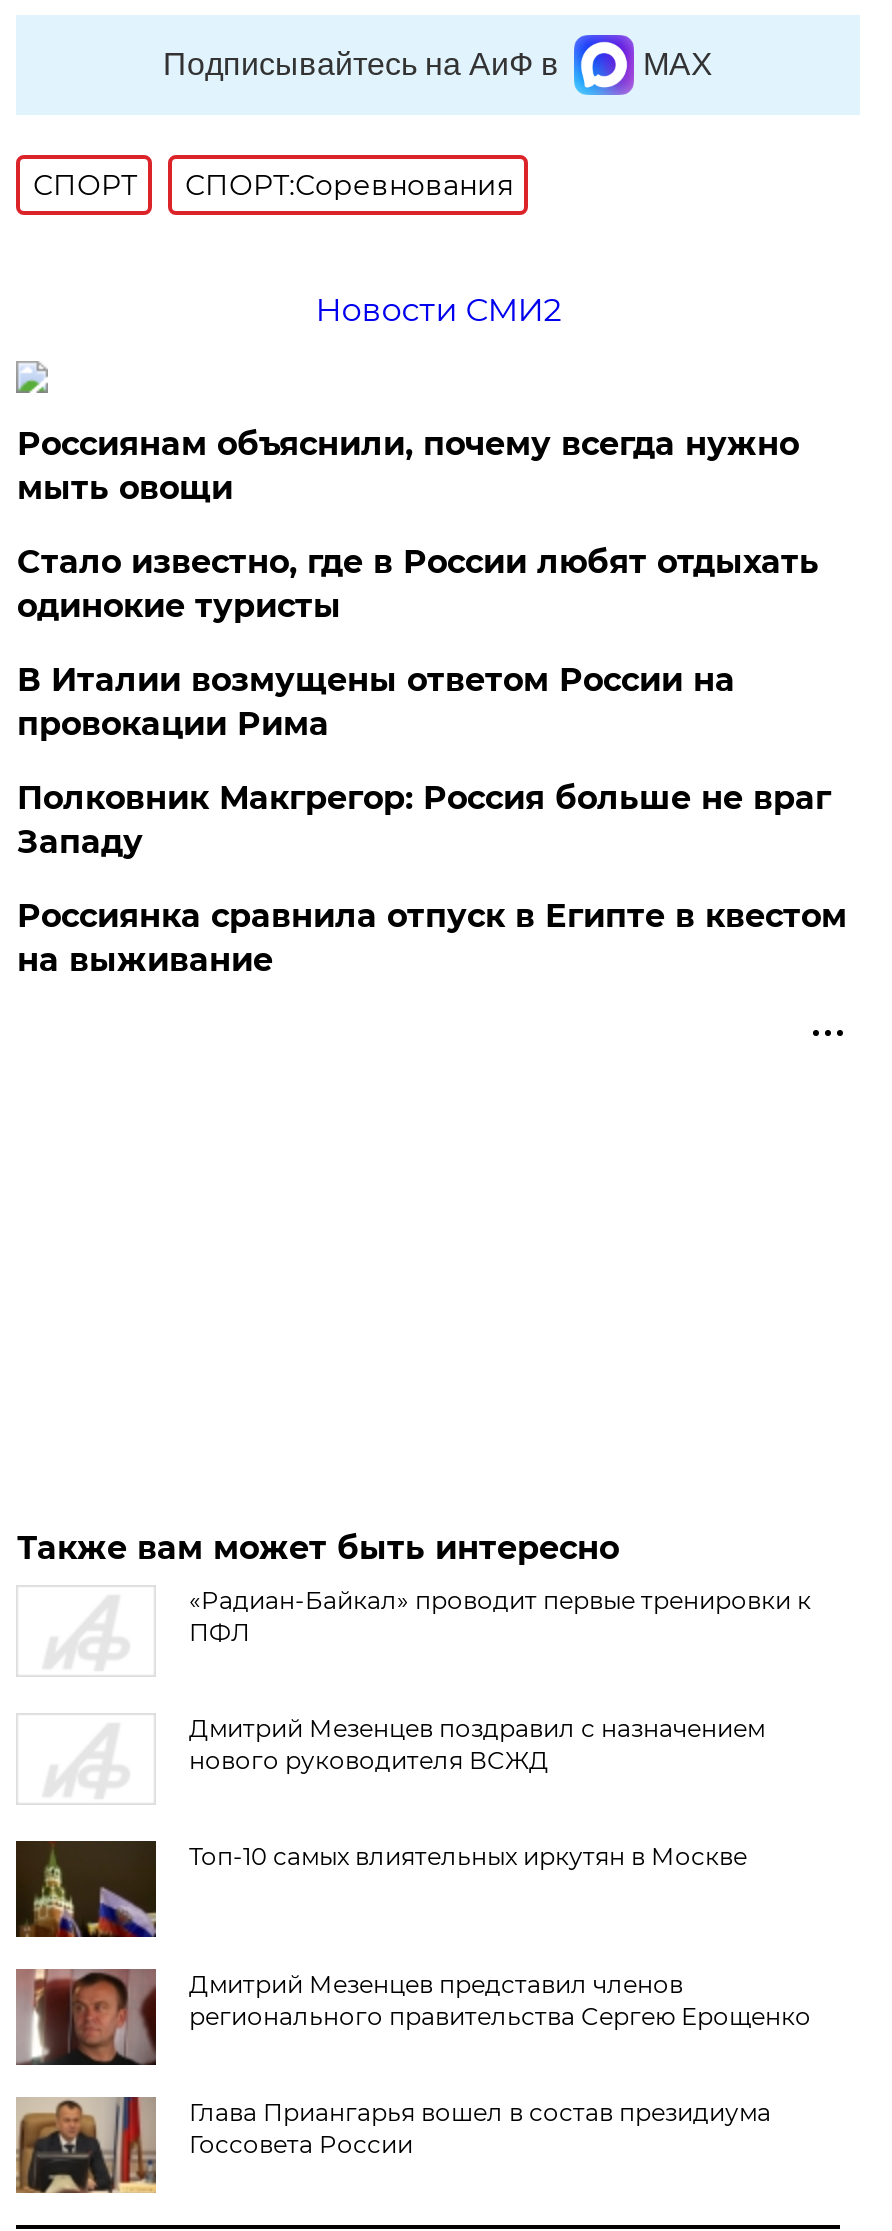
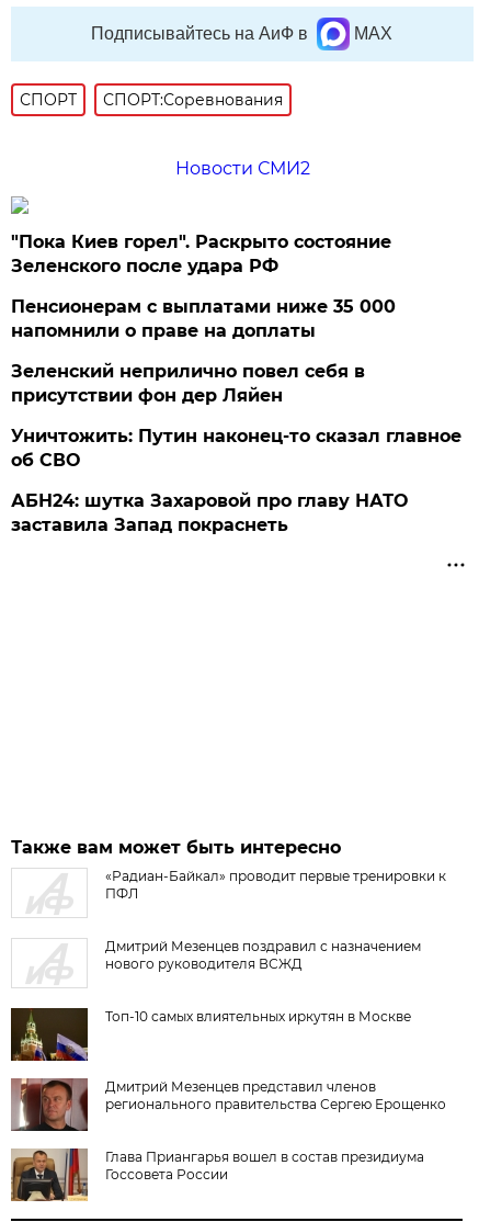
[17,425,799,507] Россиянам объяснили, почему всегда нужно | мыть овощи -> [11,231,392,276] "Пока Киев горел". Раскрыто состояние | Зеленского после удара РФ
[17,543,819,625] Стало известно, где в России любят отдыхать | одинокие туристы -> [11,296,396,341] Пенсионерам с выплатами ниже 35 000 | напомнили о праве на доплаты
[17,661,735,743] В Италии возмущены ответом России на | провокации Рима -> [11,361,365,406] Зеленский неприлично повел cебя в | присутствии фон дер Ляйен
[17,779,831,861] Полковник Макгрегор: Россия больше не враг | Западу -> [11,426,462,471] Уничтожить: Путин наконец-то сказал главное | об СВО
[17,897,847,979] Россиянка сравнила отпуск в Египте в квестом | на выживание -> [11,490,408,535] АБН24: шутка Захаровой про главу НАТО | заставила Запад покраснеть

